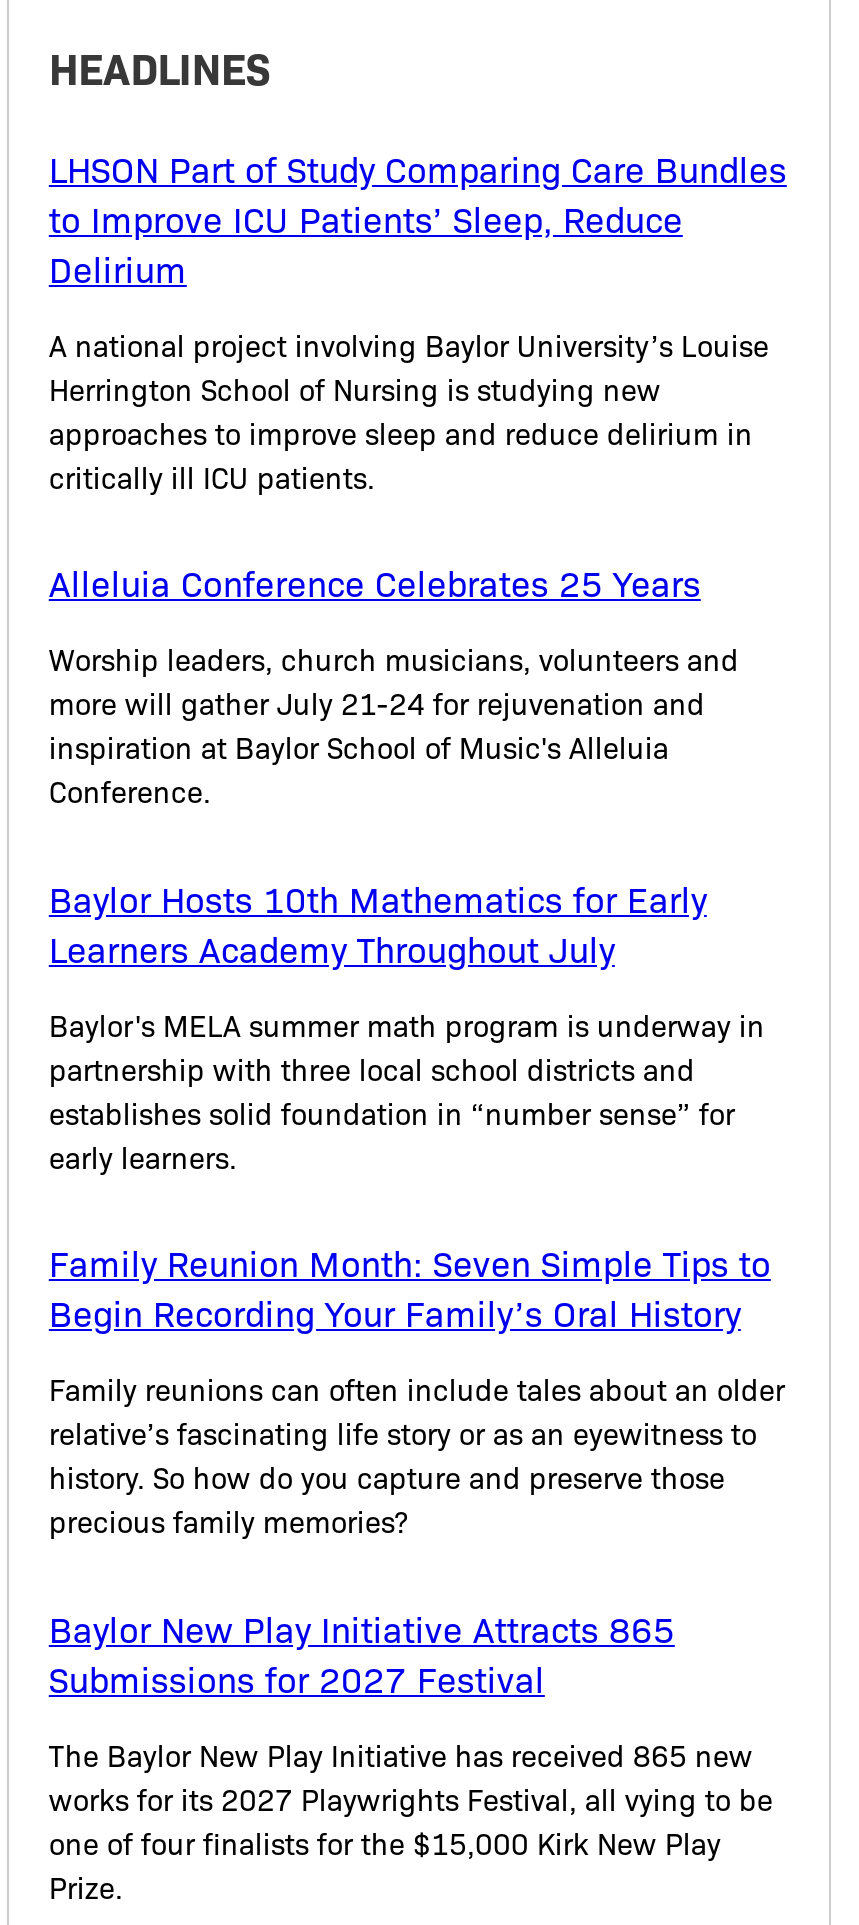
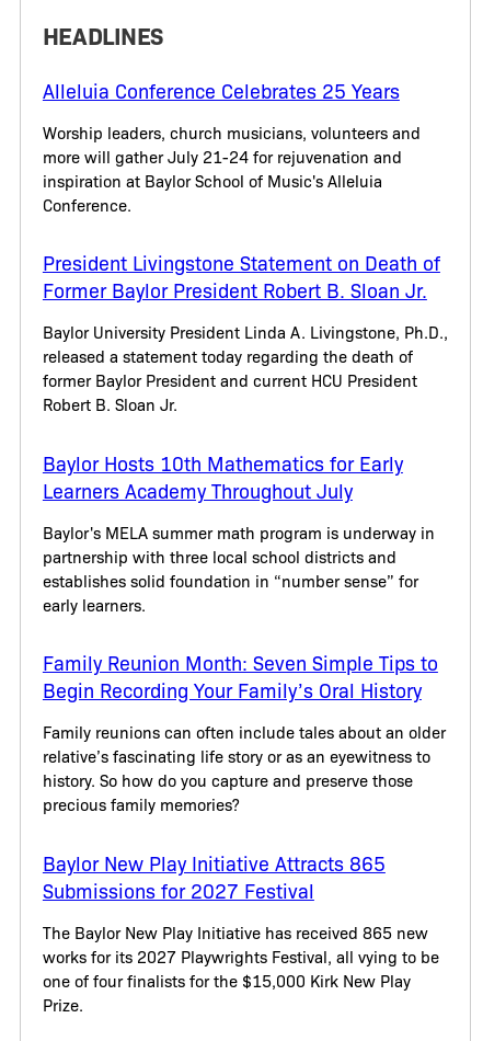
[49,143,787,497] LHSON Part of Study Comparing Care Bundles | to Improve ICU Patients’ Sleep, Reduce | Delirium | A national project involving Baylor University’s Louise | Herrington School of Nursing is studying new | approaches to improve sleep and reduce delirium in | critically ill ICU patients. -> none
moved [49,558,739,812] -> [43,76,420,216]: Alleluia Conference Celebrates 25 Years | Worship leaders, church musicians, volunteers and | more will gather July 21-24 for rejuvenation and | inspiration at Baylor School of Music's Alleluia | Conference.
none -> [43,249,448,416] President Livingstone Statement on Death of | Former Baylor President Robert B. Sloan Jr. | Baylor University President Linda A. Livingstone, Ph.D., | released a statement today regarding the death of | former Baylor President and current HCU President | Robert B. Sloan Jr.

